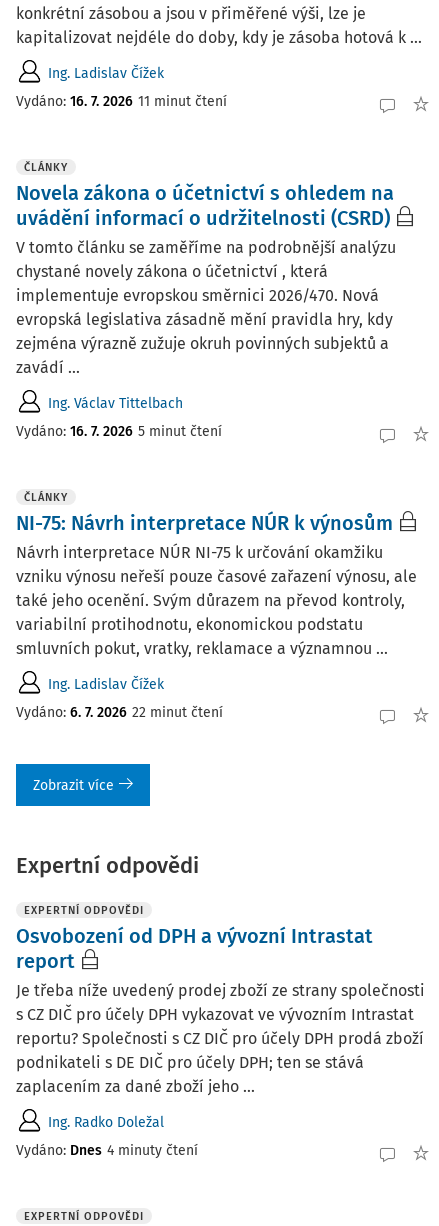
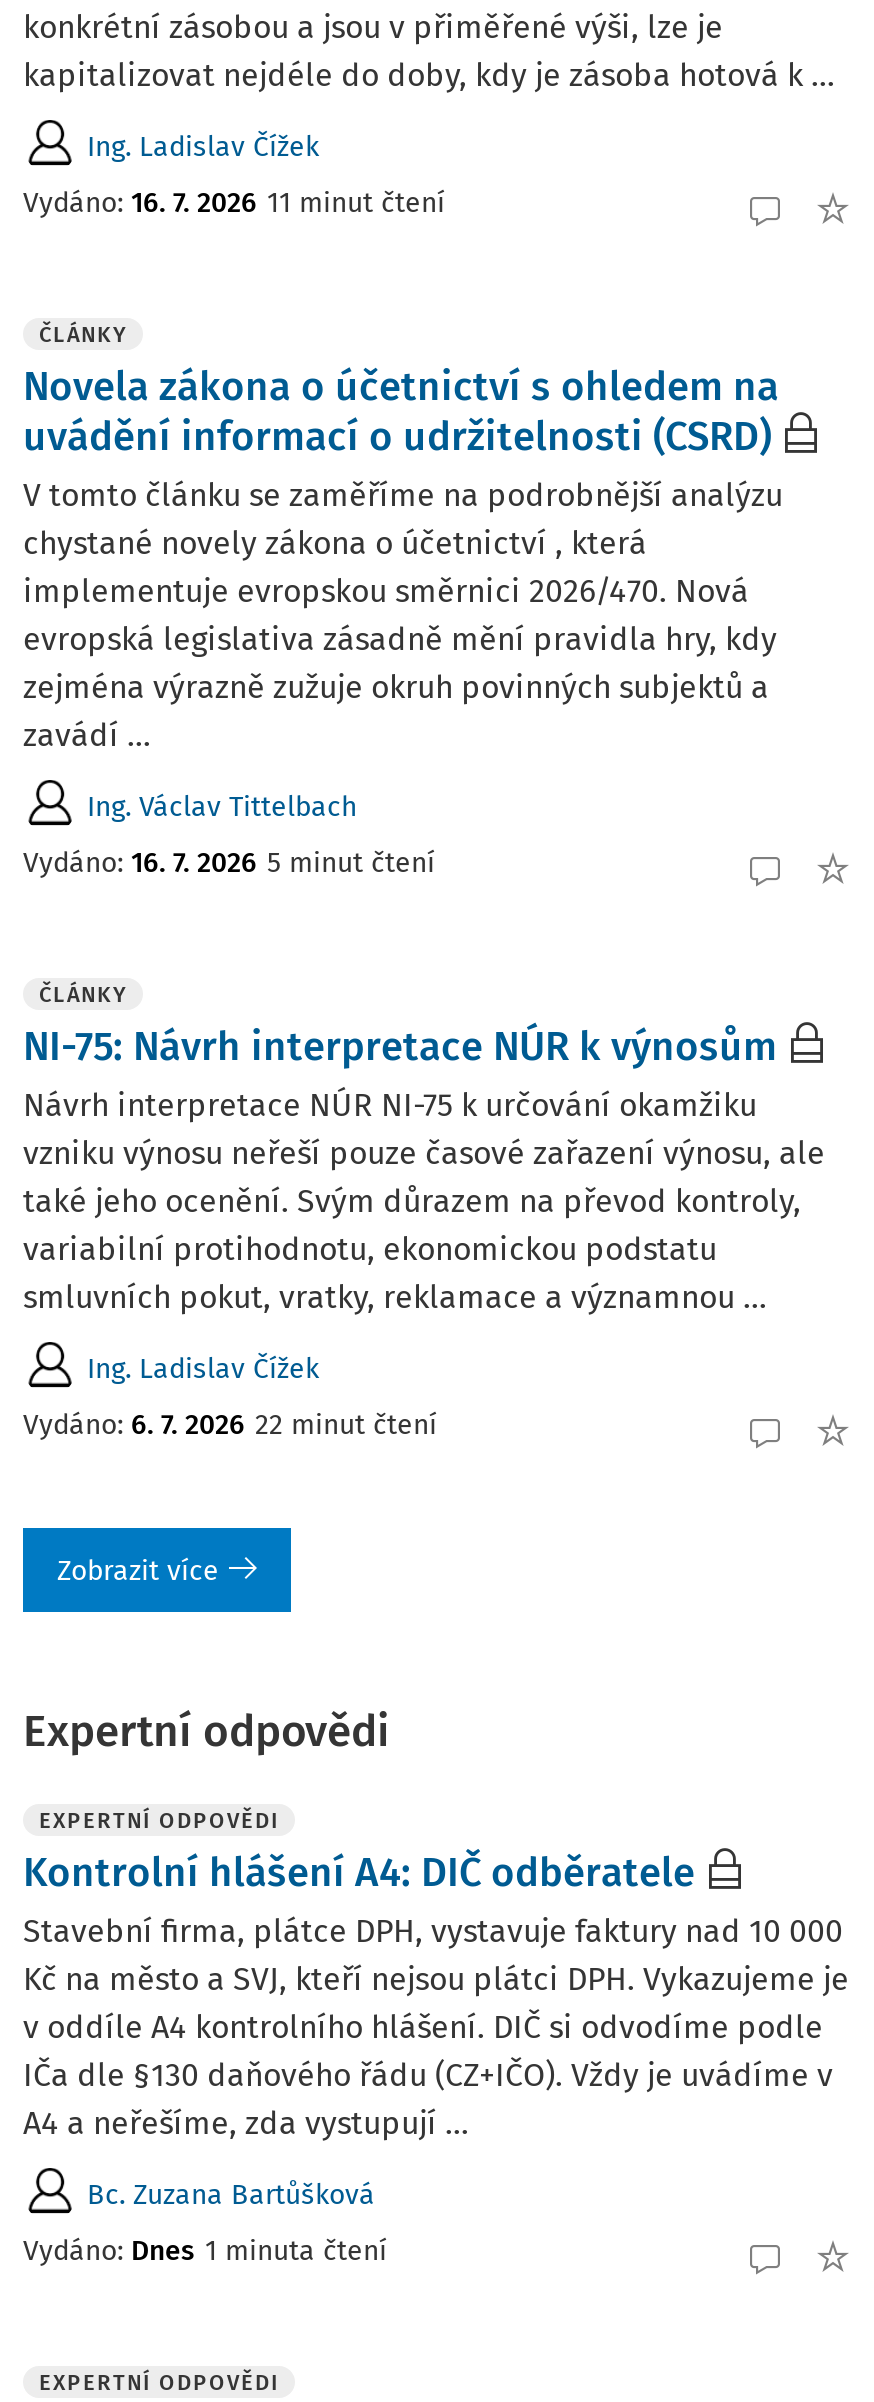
[16,923,425,1095] Osvobození od DPH a vývozní Intrastat | report | Je třeba níže uvedený prodej zboží ze strany společnosti | s CZ DIČ pro účely DPH vykazovat ve vývozním Intrastat | reportu? Společnosti s CZ DIČ pro účely DPH prodá zboží | podnikateli s DE DIČ pro účely DPH; ten se stává | zaplacením za dané zboží jeho ... -> [23,1847,849,2141] Kontrolní hlášení A4: DIČ odběratele | Stavební firma, plátce DPH, vystavuje faktury nad 10 000 | Kč na město a SVJ, kteří nejsou plátci DPH. Vykazujeme je | v oddíle A4 kontrolního hlášení. DIČ si odvodíme podle | IČa dle §130 daňového řádu (CZ+IČO). Vždy je uvádíme v | A4 a neřešíme, zda vystupují ...
[48,1114,164,1131] Ing. Radko Doležal -> [87,2178,375,2212] Bc. Zuzana Bartůšková
[16,1142,198,1159] Vydáno: Dnes 4 minuty čtení -> [23,2234,387,2268] Vydáno: Dnes 1 minuta čtení

